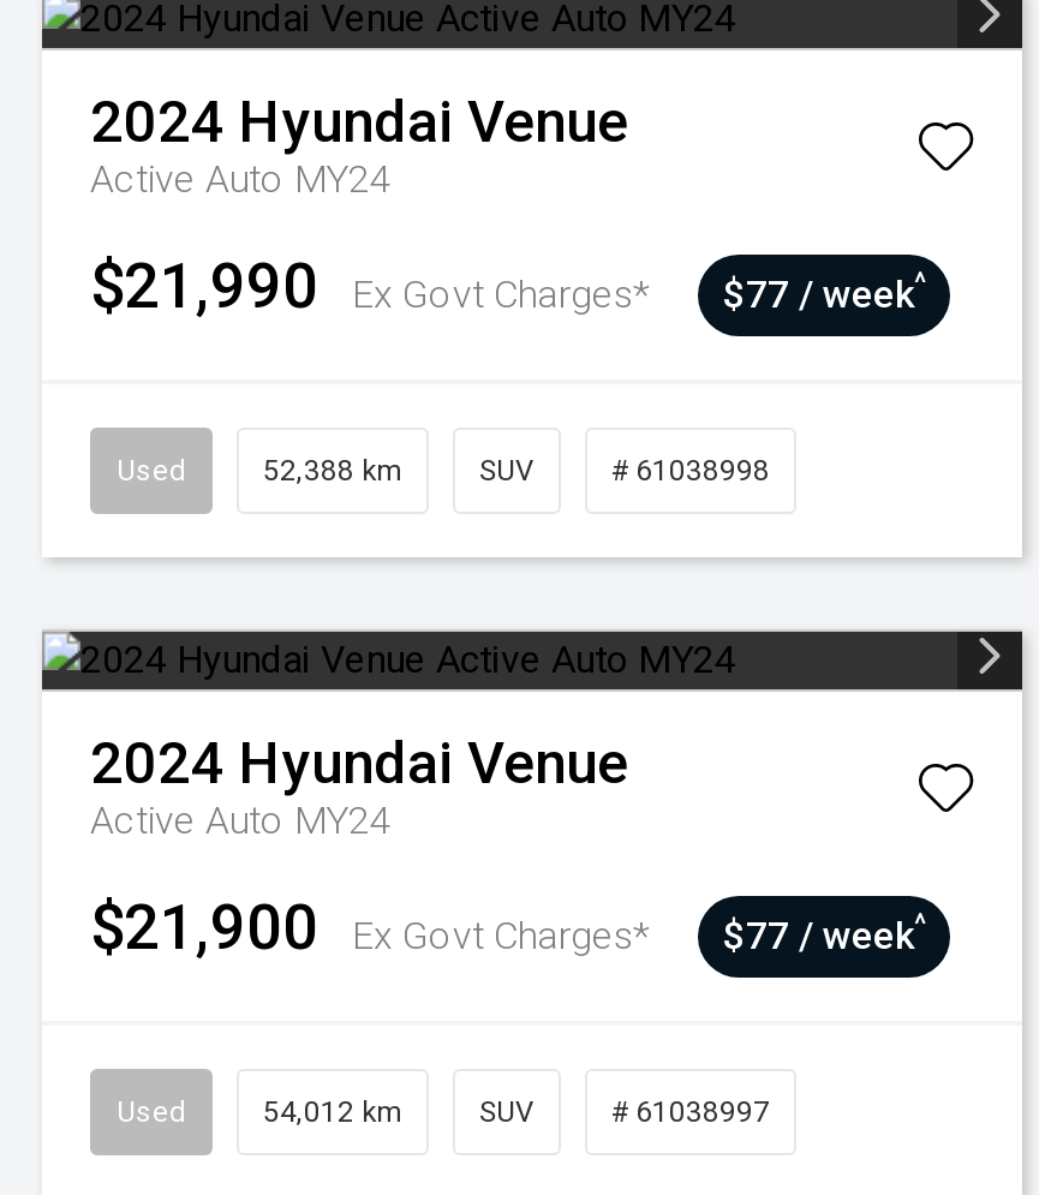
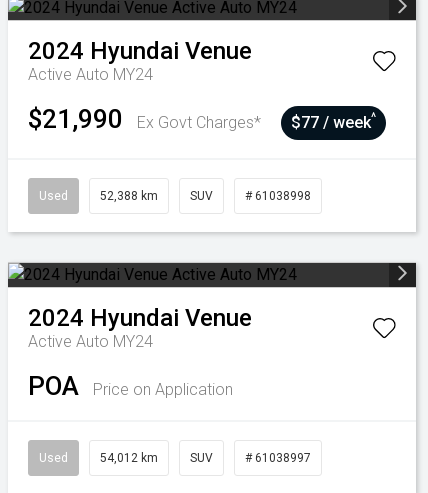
[90,891,926,963] $21,900 | Ex Govt Charges* | $77 / week^ -> [28,371,233,401] POA | Price on Application

